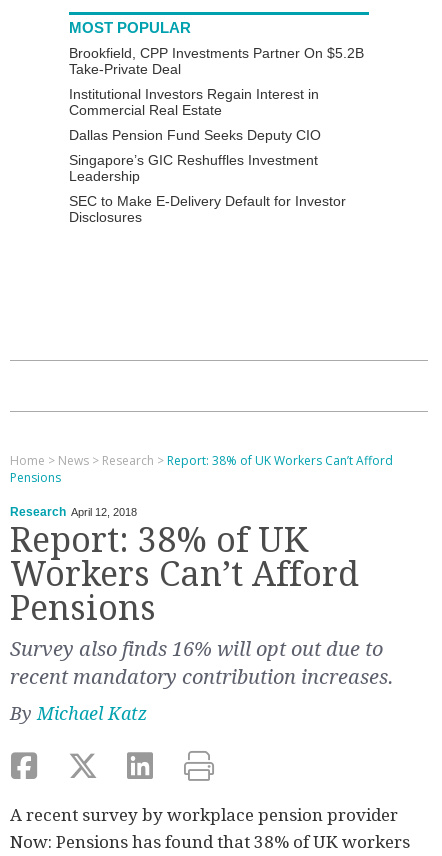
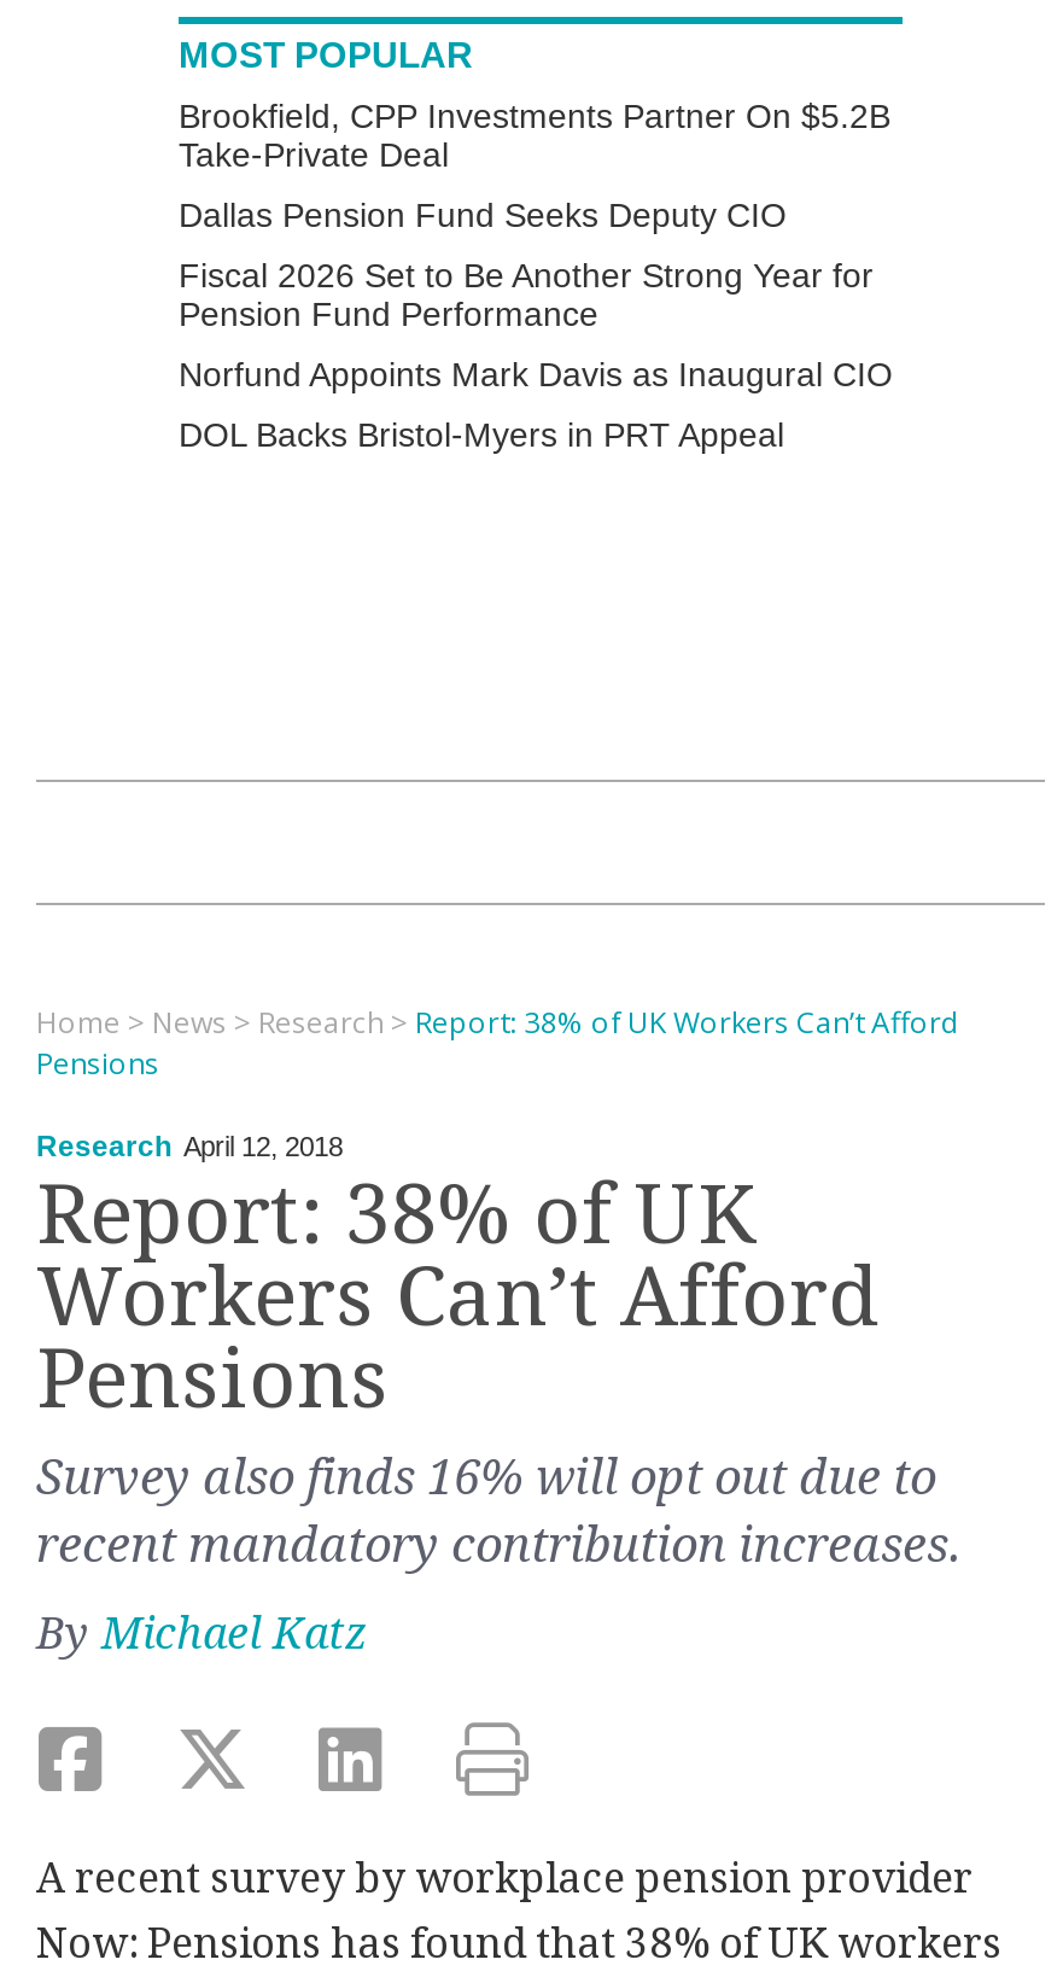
[69,86,319,118] Institutional Investors Regain Interest in | Commercial Real Estate -> none
[69,152,346,225] Singapore’s GIC Reshuffles Investment | Leadership | SEC to Make E-Delivery Default for Investor | Disclosures -> [179,256,893,454] Fiscal 2026 Set to Be Another Strong Year for | Pension Fund Performance | Norfund Appoints Mark Davis as Inaugural CIO | DOL Backs Bristol-Myers in PRT Appeal

